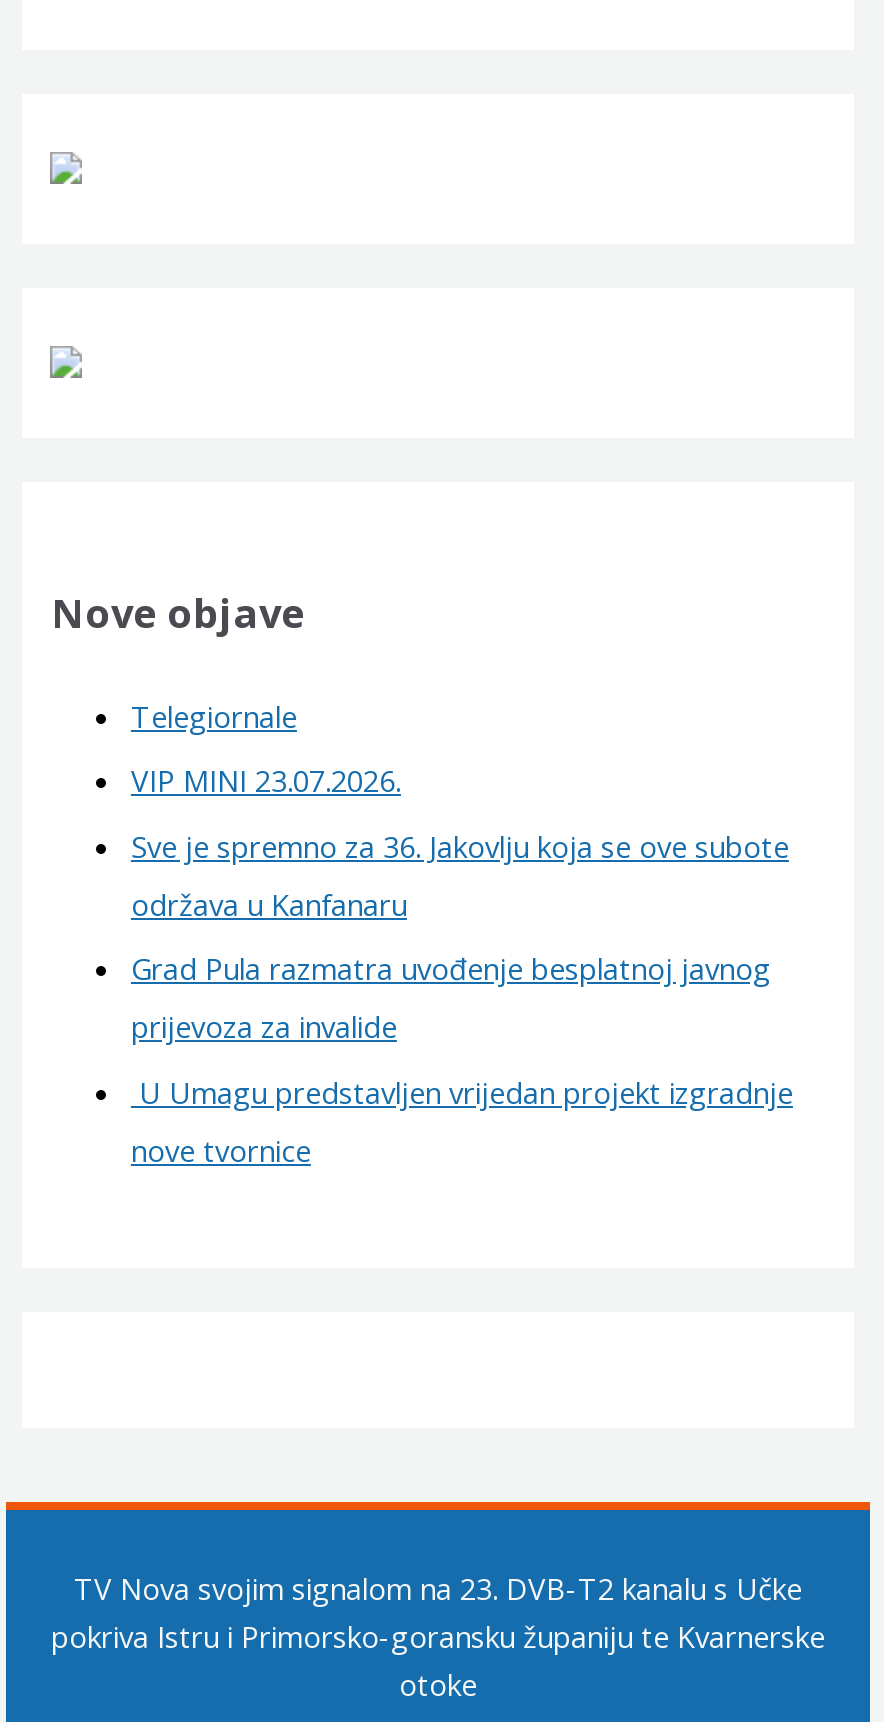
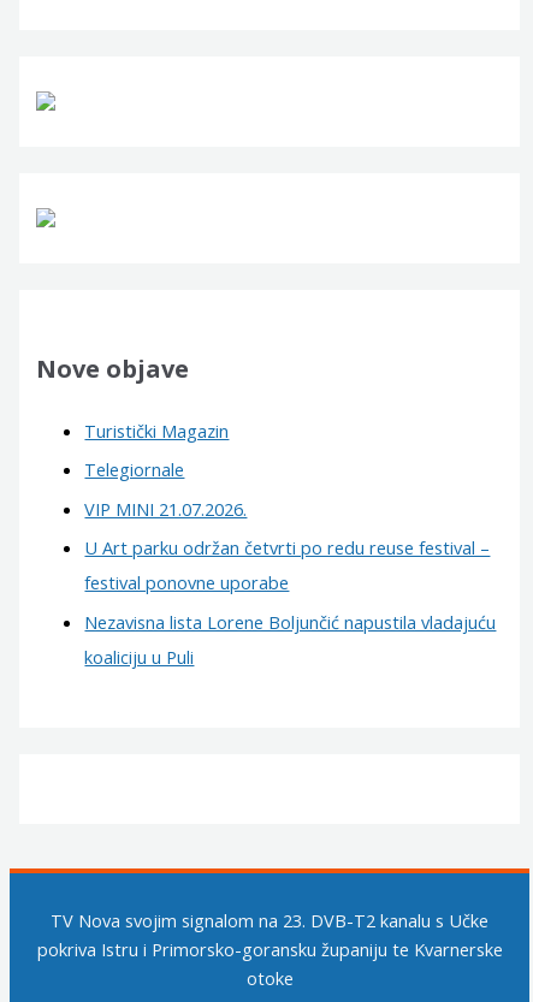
none -> [85,418,229,442] Turistički Magazin
moved [131,695,297,735] -> [85,457,185,481]: Telegiornale
[131,760,793,1170] VIP MINI 23.07.2026. | Sve je spremno za 36. Jakovlju koja se ove subote | održava u Kanfanaru | Grad Pula razmatra uvođenje besplatnoj javnog | prijevoza za invalide | U Umagu predstavljen vrijedan projekt izgradnje | nove tvornice -> [85,497,496,669] VIP MINI 21.07.2026. | U Art parku održan četvrti po redu reuse festival – | festival ponovne uporabe | Nezavisna lista Lorene Boljunčić napustila vladajuću | koaliciju u Puli

